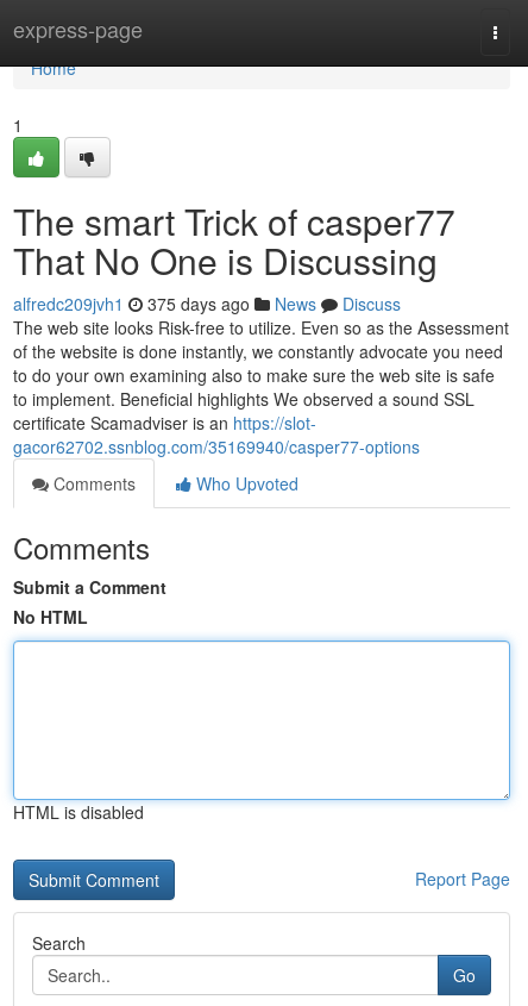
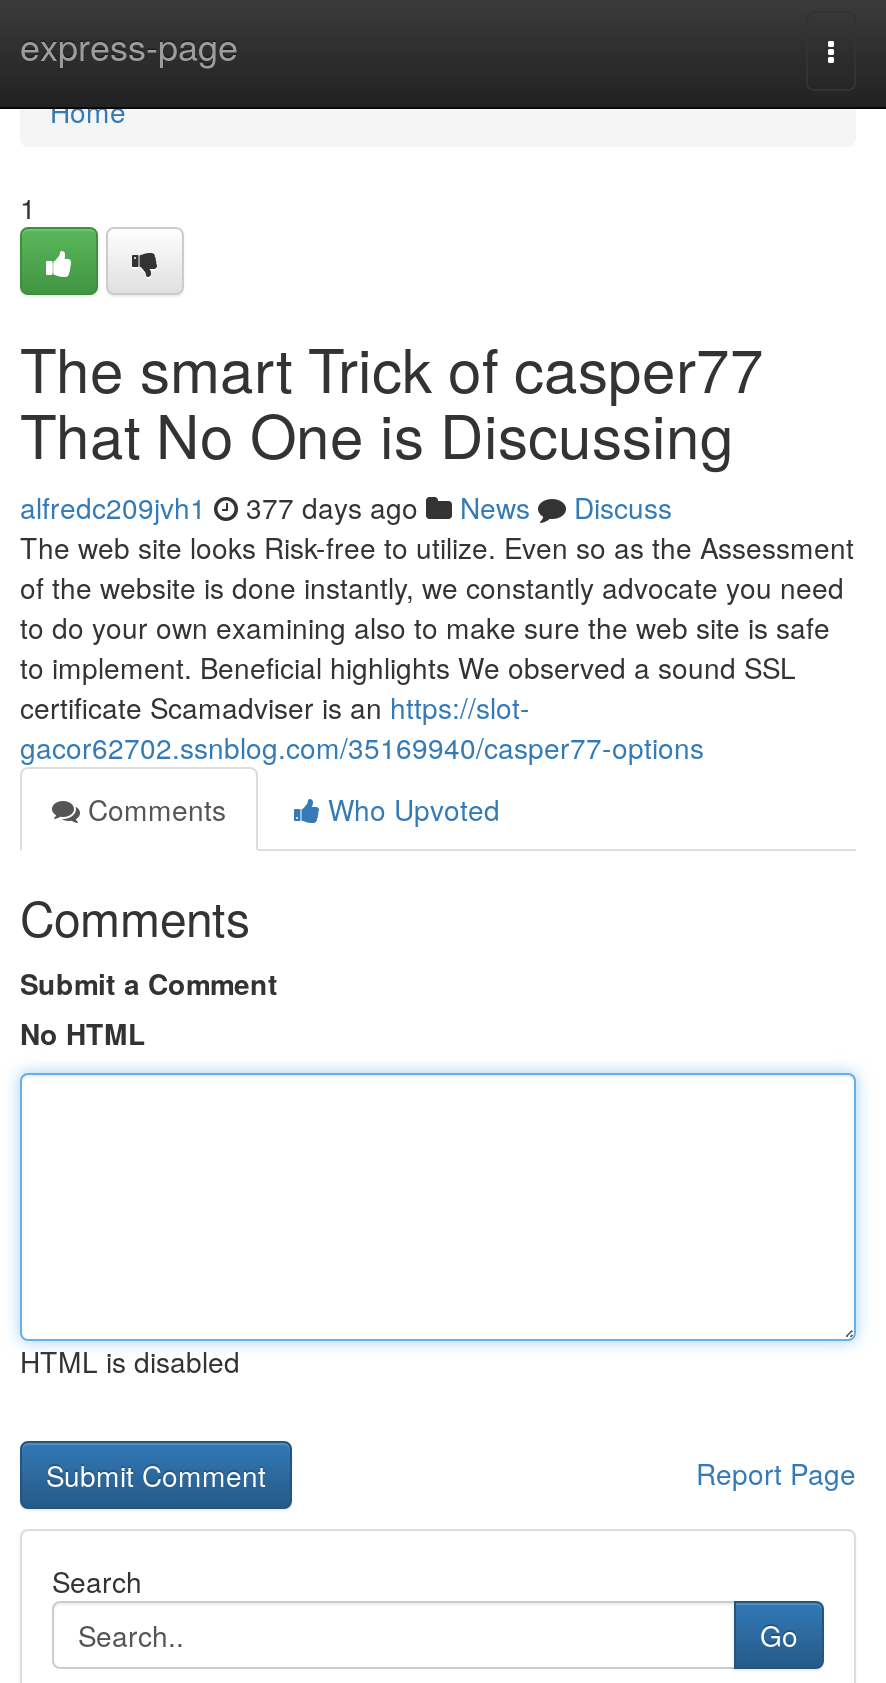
[13,292,401,315] alfredc209jvh1 375 days ago News Discuss -> [20,487,672,527] alfredc209jvh1 377 days ago News Discuss

